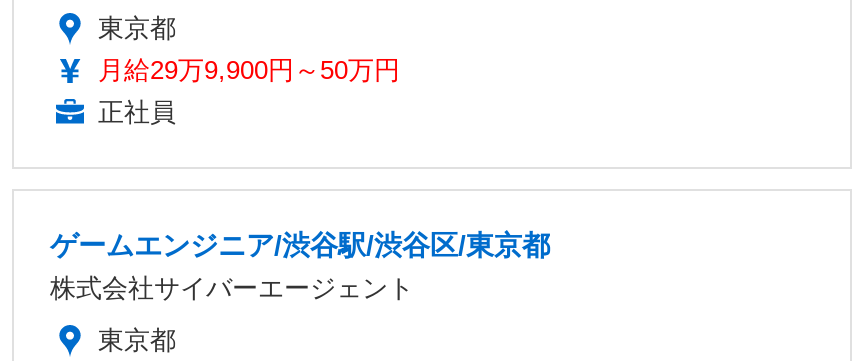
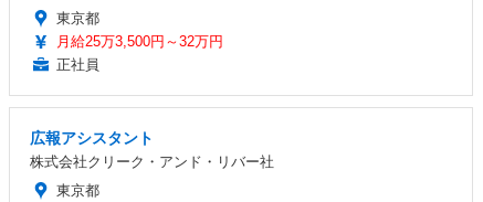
[98,55,400,85] 月給29万9,900円～50万円 -> [56,33,223,50] 月給25万3,500円～32万円
[50,229,550,303] ゲームエンジニア/渋谷駅/渋谷区/東京都 | 株式会社サイバーエージェント -> [30,129,274,170] 広報アシスタント | 株式会社クリーク・アンド・リバー社

